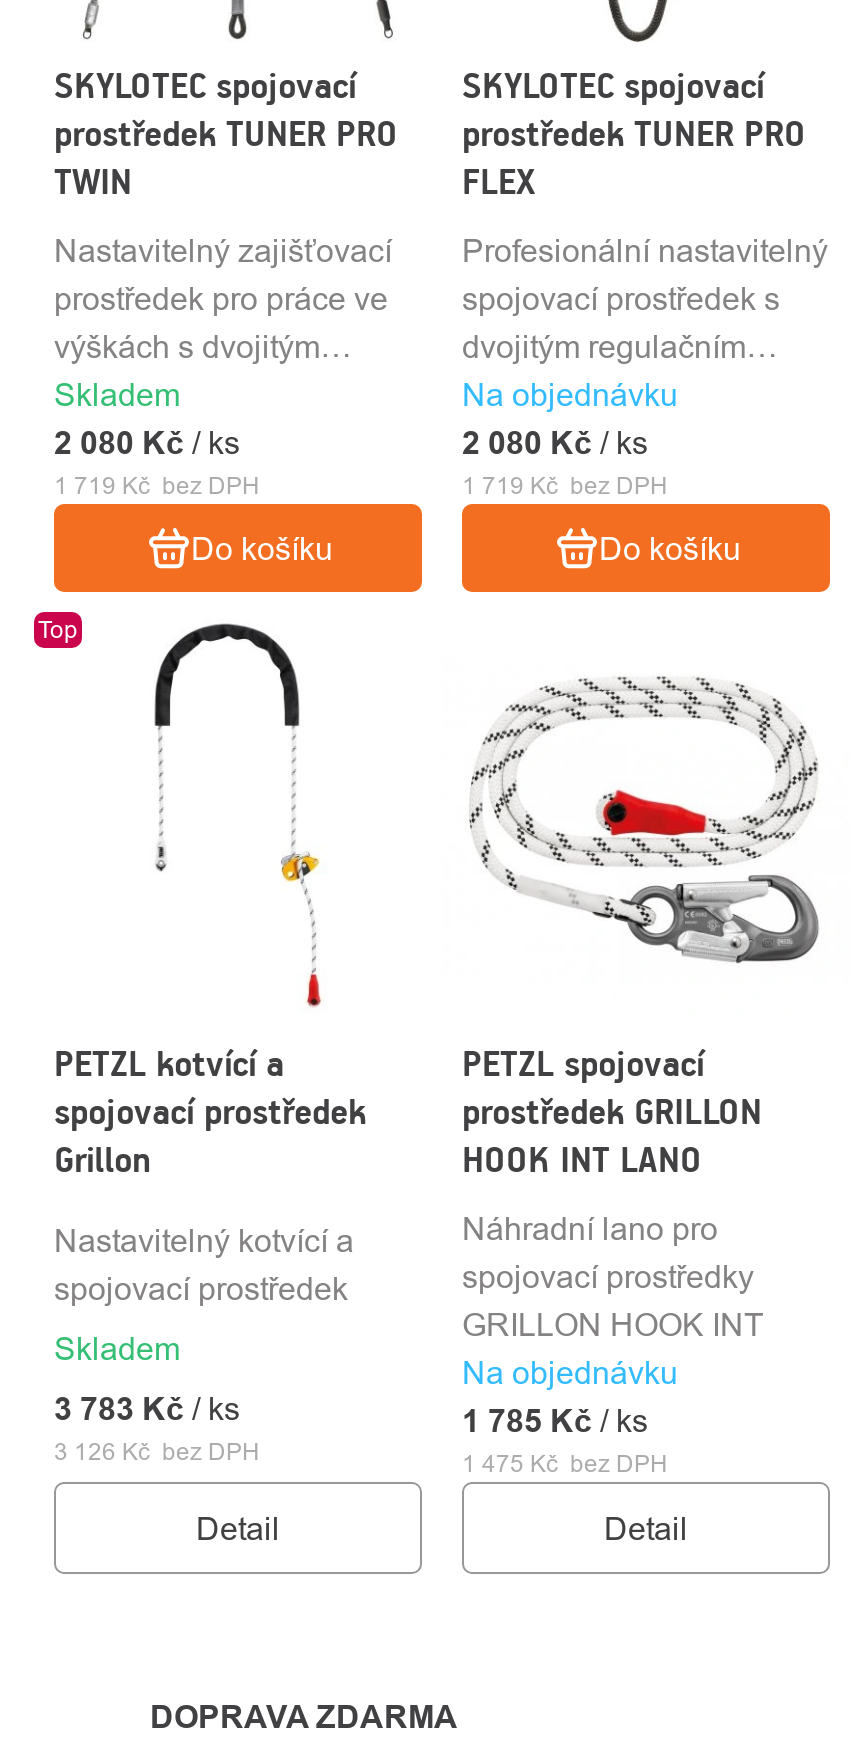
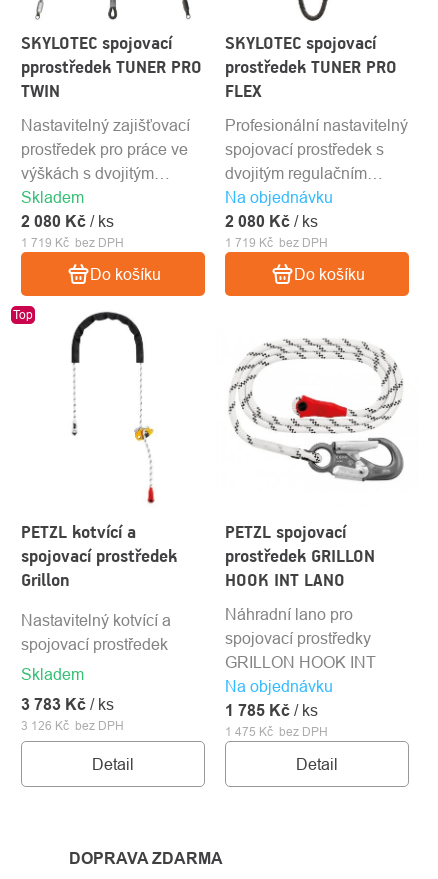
[54,111,398,155] prostředek TUNER PRO -> [21,56,202,78] pprostředek TUNER PRO

